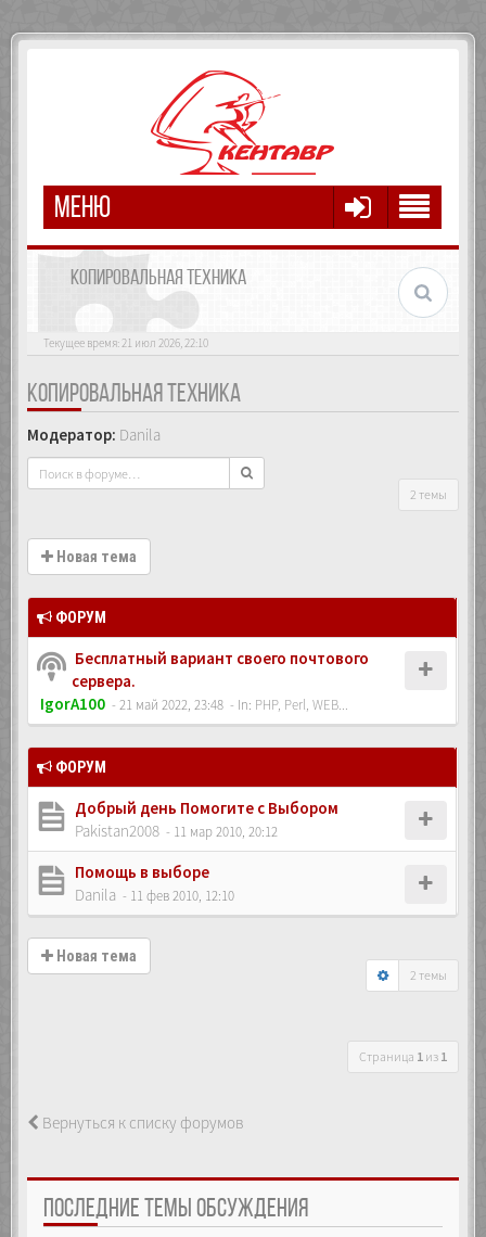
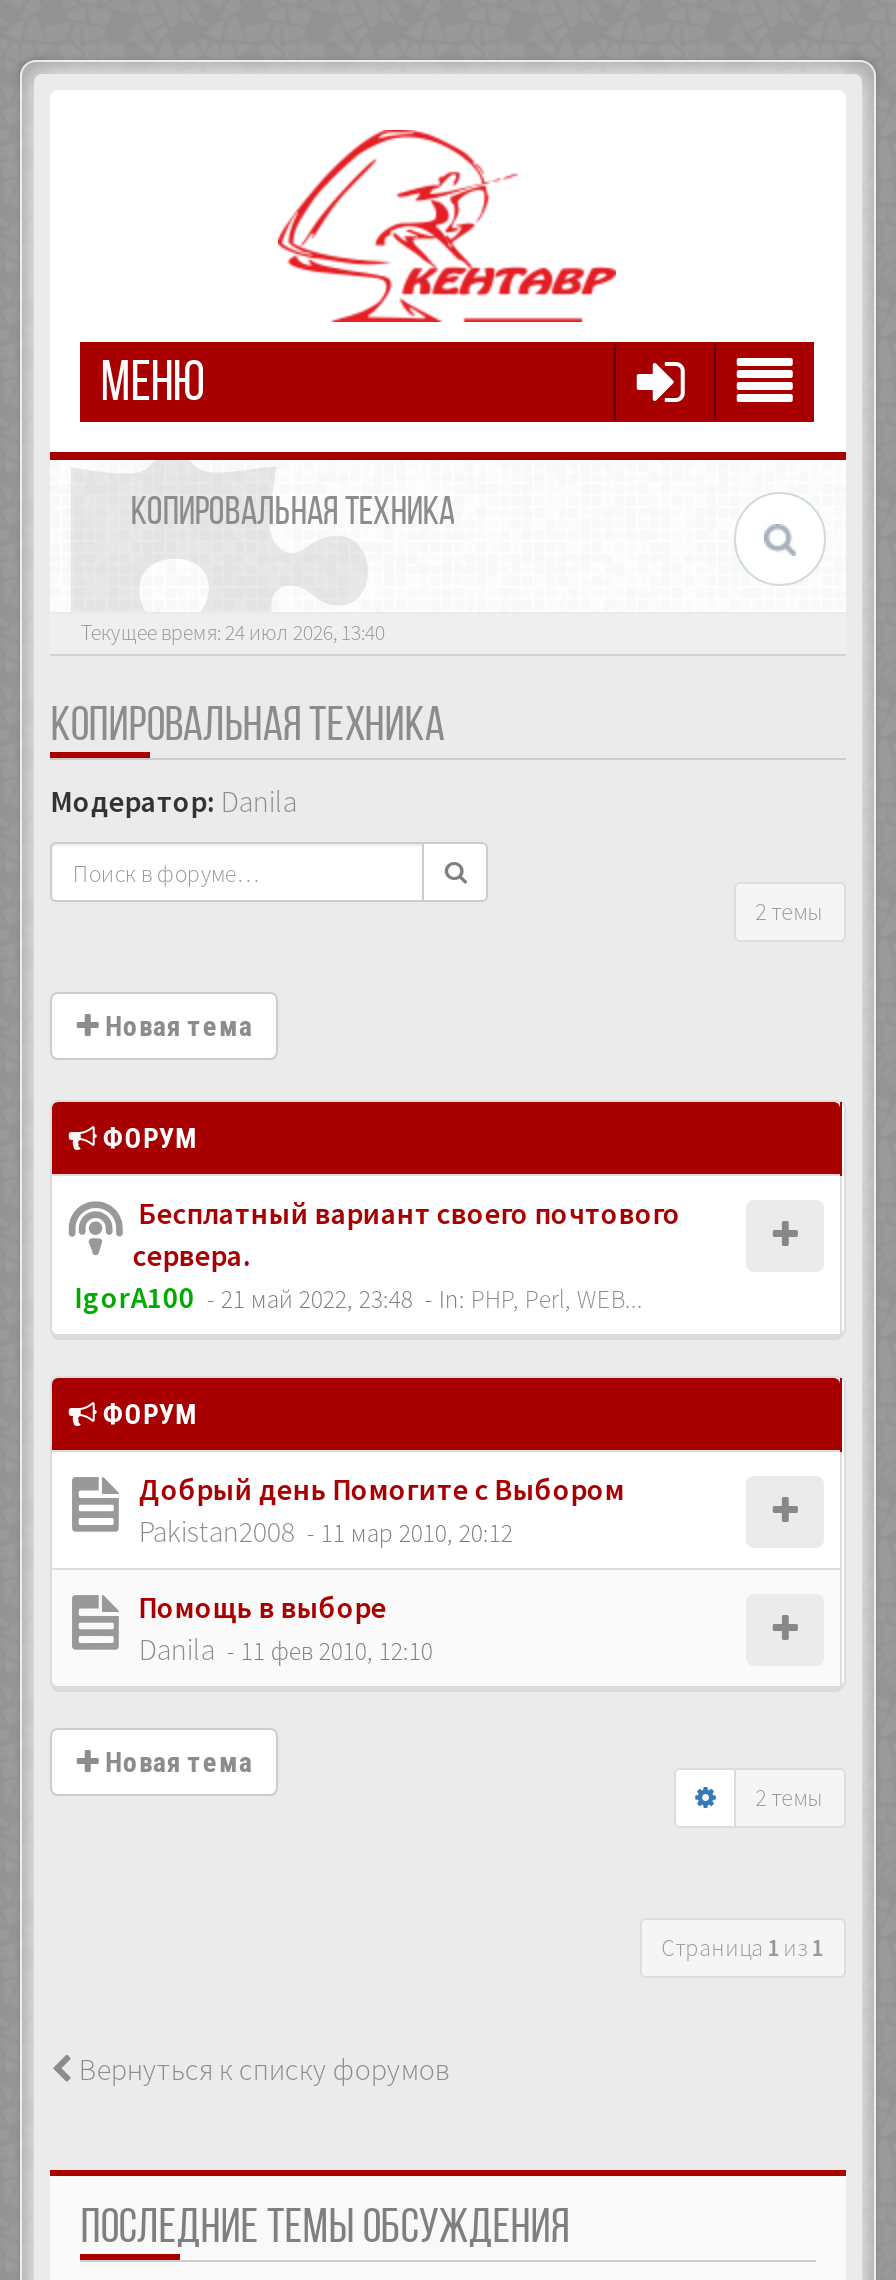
[44,335,209,350] Текущее время: 21 июл 2026, 22:10 -> [81,618,385,646] Текущее время: 24 июл 2026, 13:40

